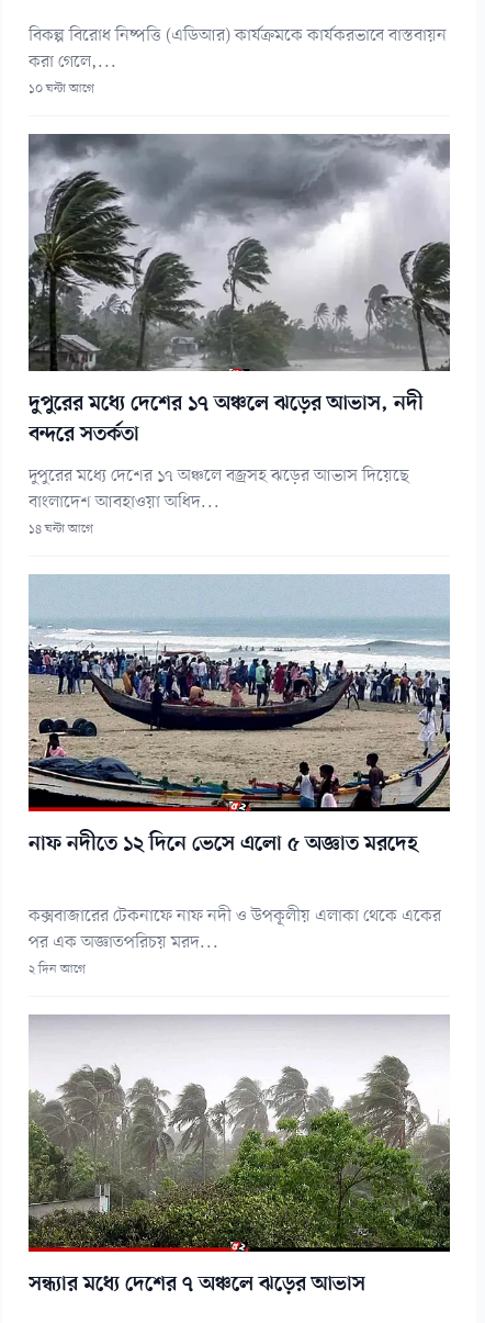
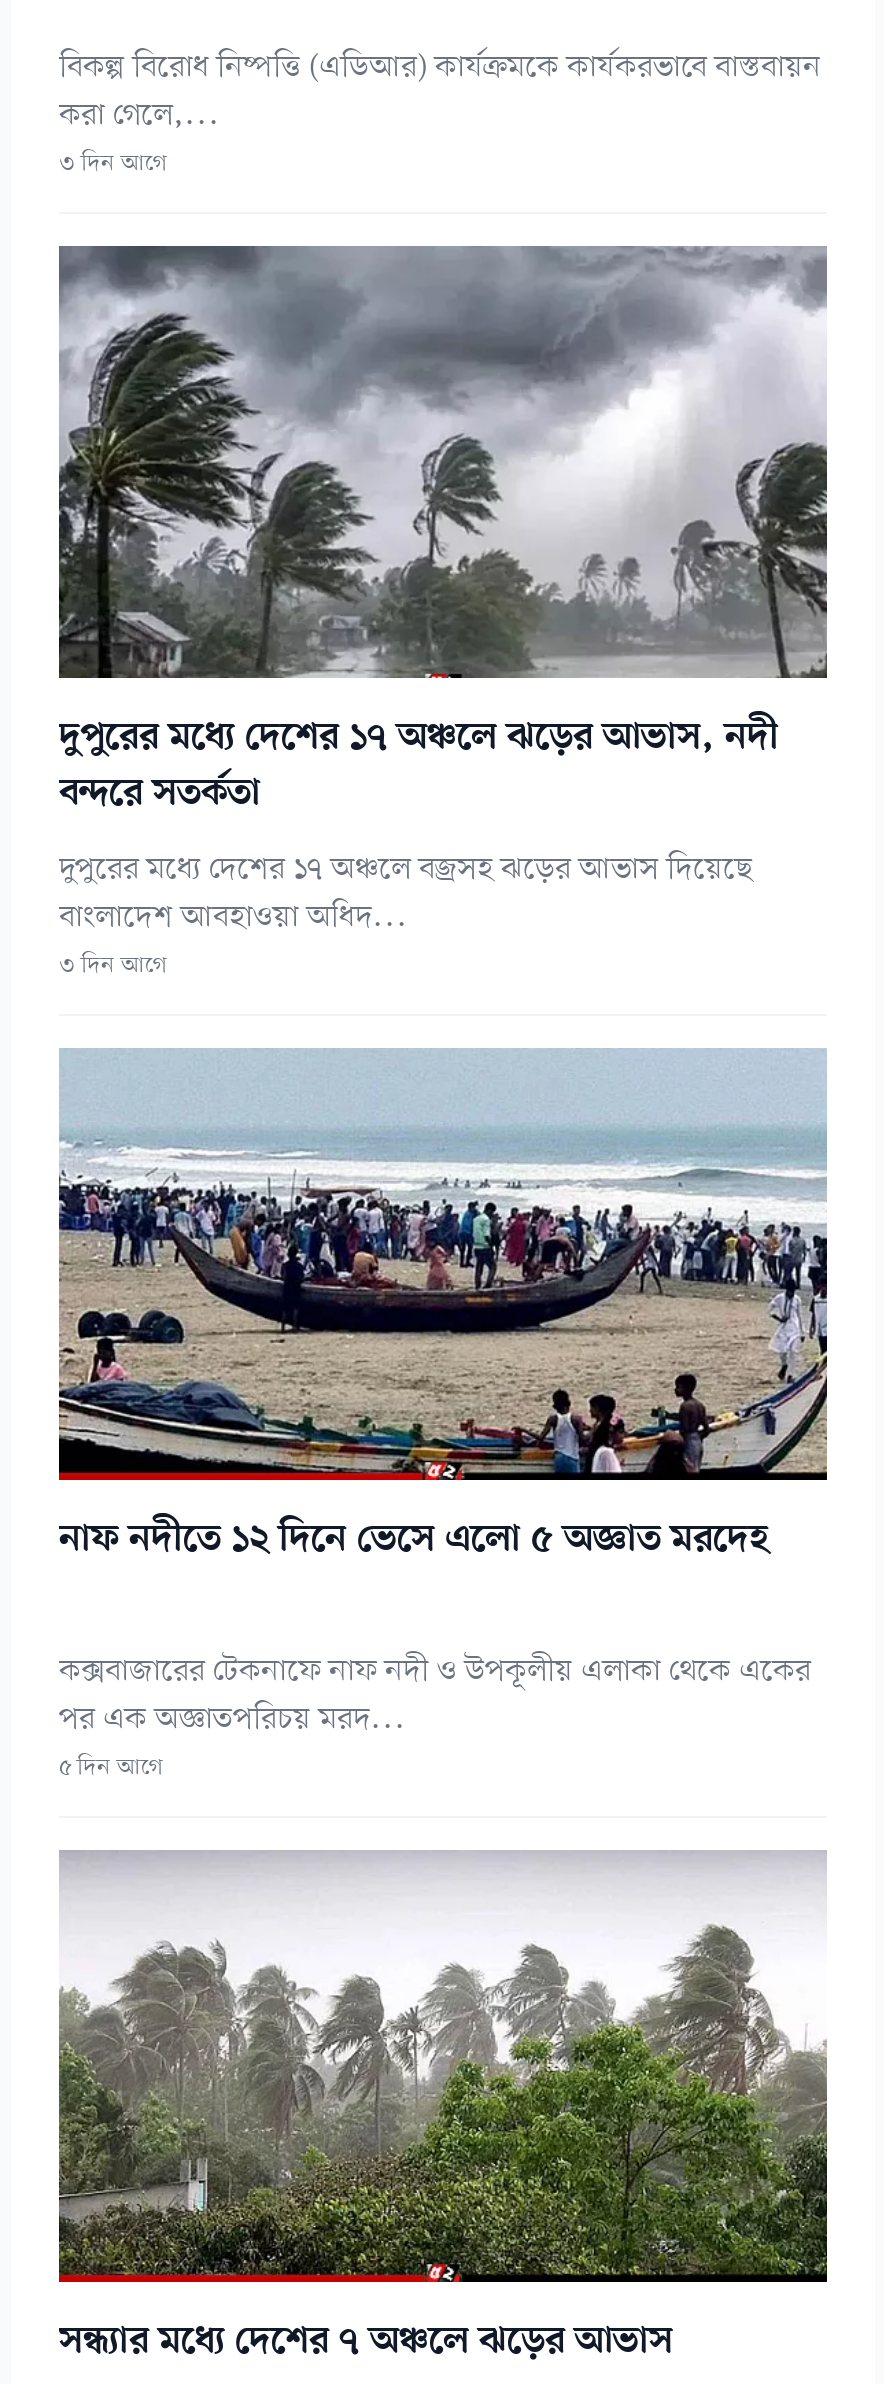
[29,80,94,98] ১০ ঘন্টা আগে -> [59,148,167,180] ৩ দিন আগে
[29,520,93,538] ১৪ ঘন্টা আগে -> [59,950,167,982] ৩ দিন আগে
[29,961,86,978] ২ দিন আগে -> [59,1752,163,1784] ৫ দিন আগে

